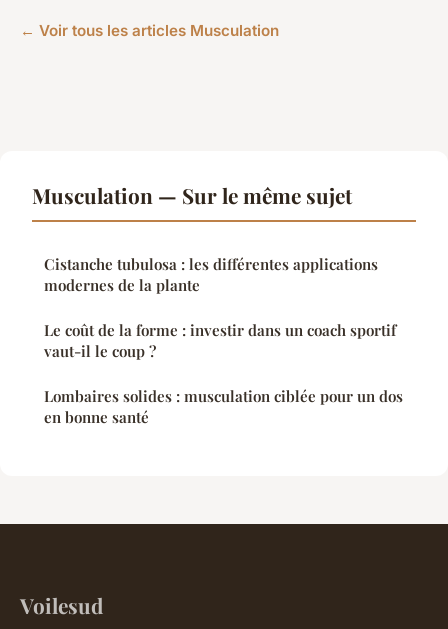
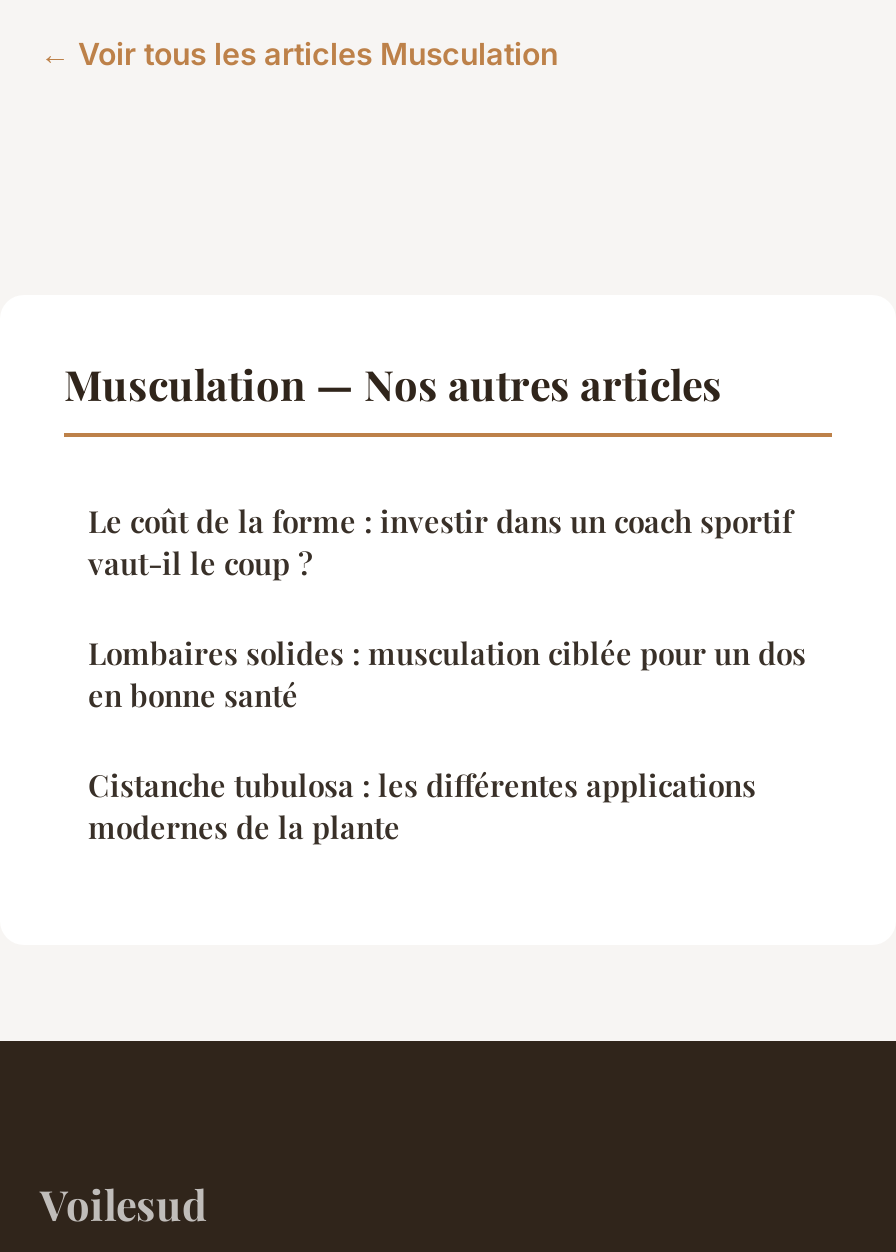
[32,181,352,209] Musculation — Sur le même sujet -> [64,354,722,410] Musculation — Nos autres articles
moved [44,254,378,295] -> [88,764,756,846]: Cistanche tubulosa : les différentes applications | modernes de la plante
moved [44,320,403,427] -> [88,500,806,714]: Le coût de la forme : investir dans un coach sportif | vaut-il le coup ? | Lombaires solides : musculation ciblée pour un dos | en bonne santé

